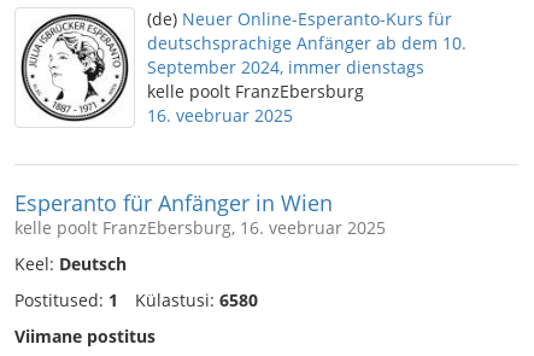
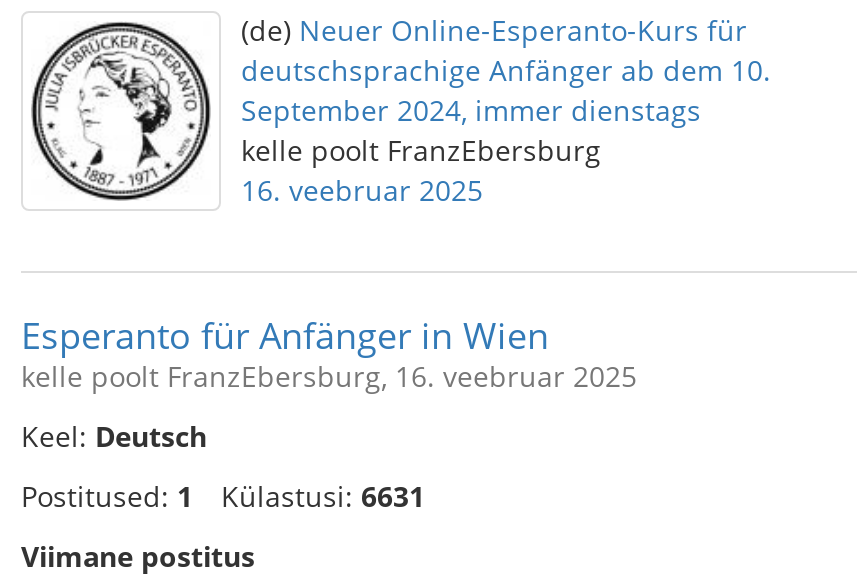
[14,288,258,311] Postitused: 1 Külastusi: 6580 -> [21,477,425,515] Postitused: 1 Külastusi: 6631

